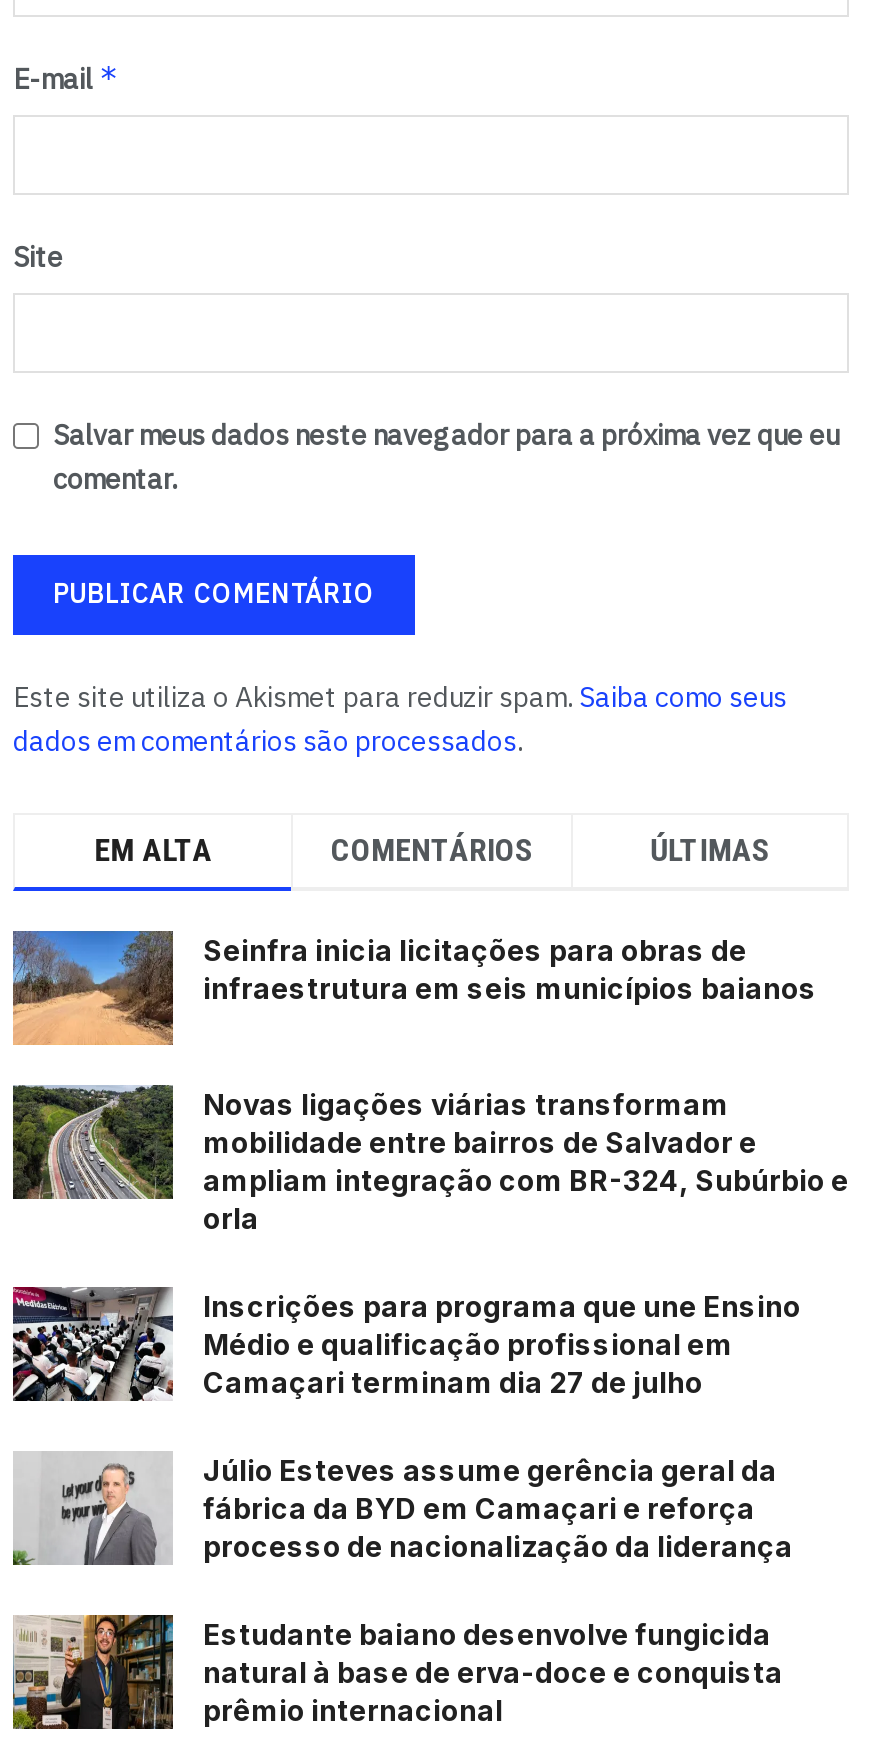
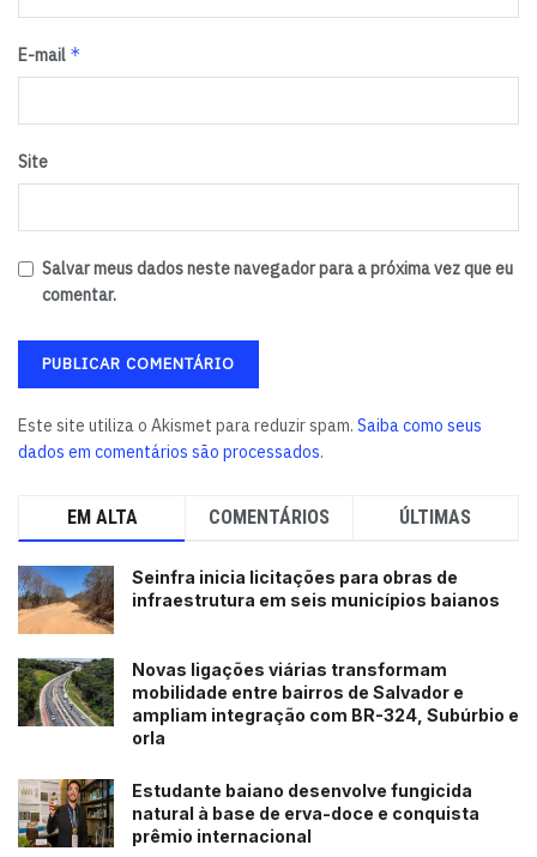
[11,1285,801,1563] [image] | Inscrições para programa que une Ensino | Médio e qualificação profissional em | Camaçari terminam dia 27 de julho | Júlio Esteves assume gerência geral da | fábrica da BYD em Camaçari e reforça | processo de nacionalização da liderança -> none
[11,1451,173,1567] [image] -> none

